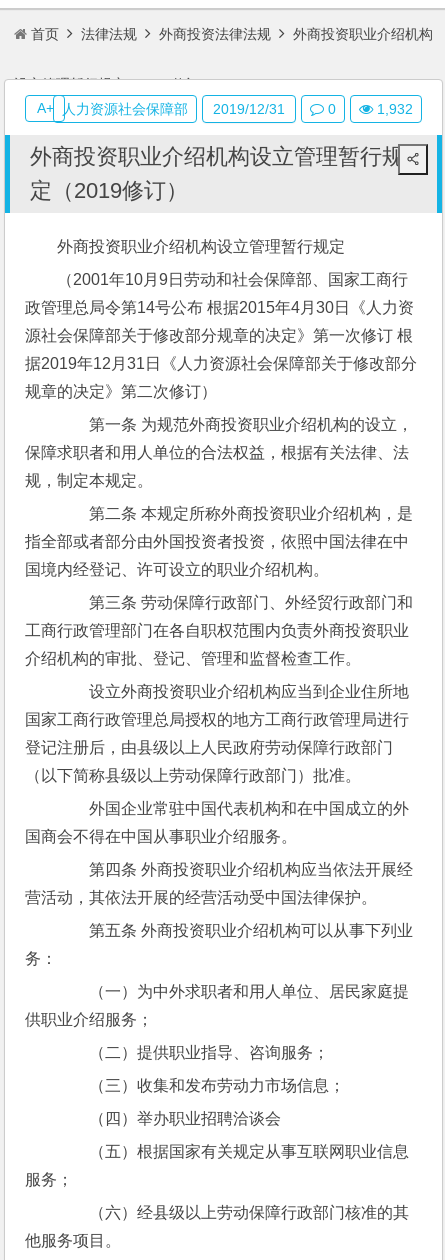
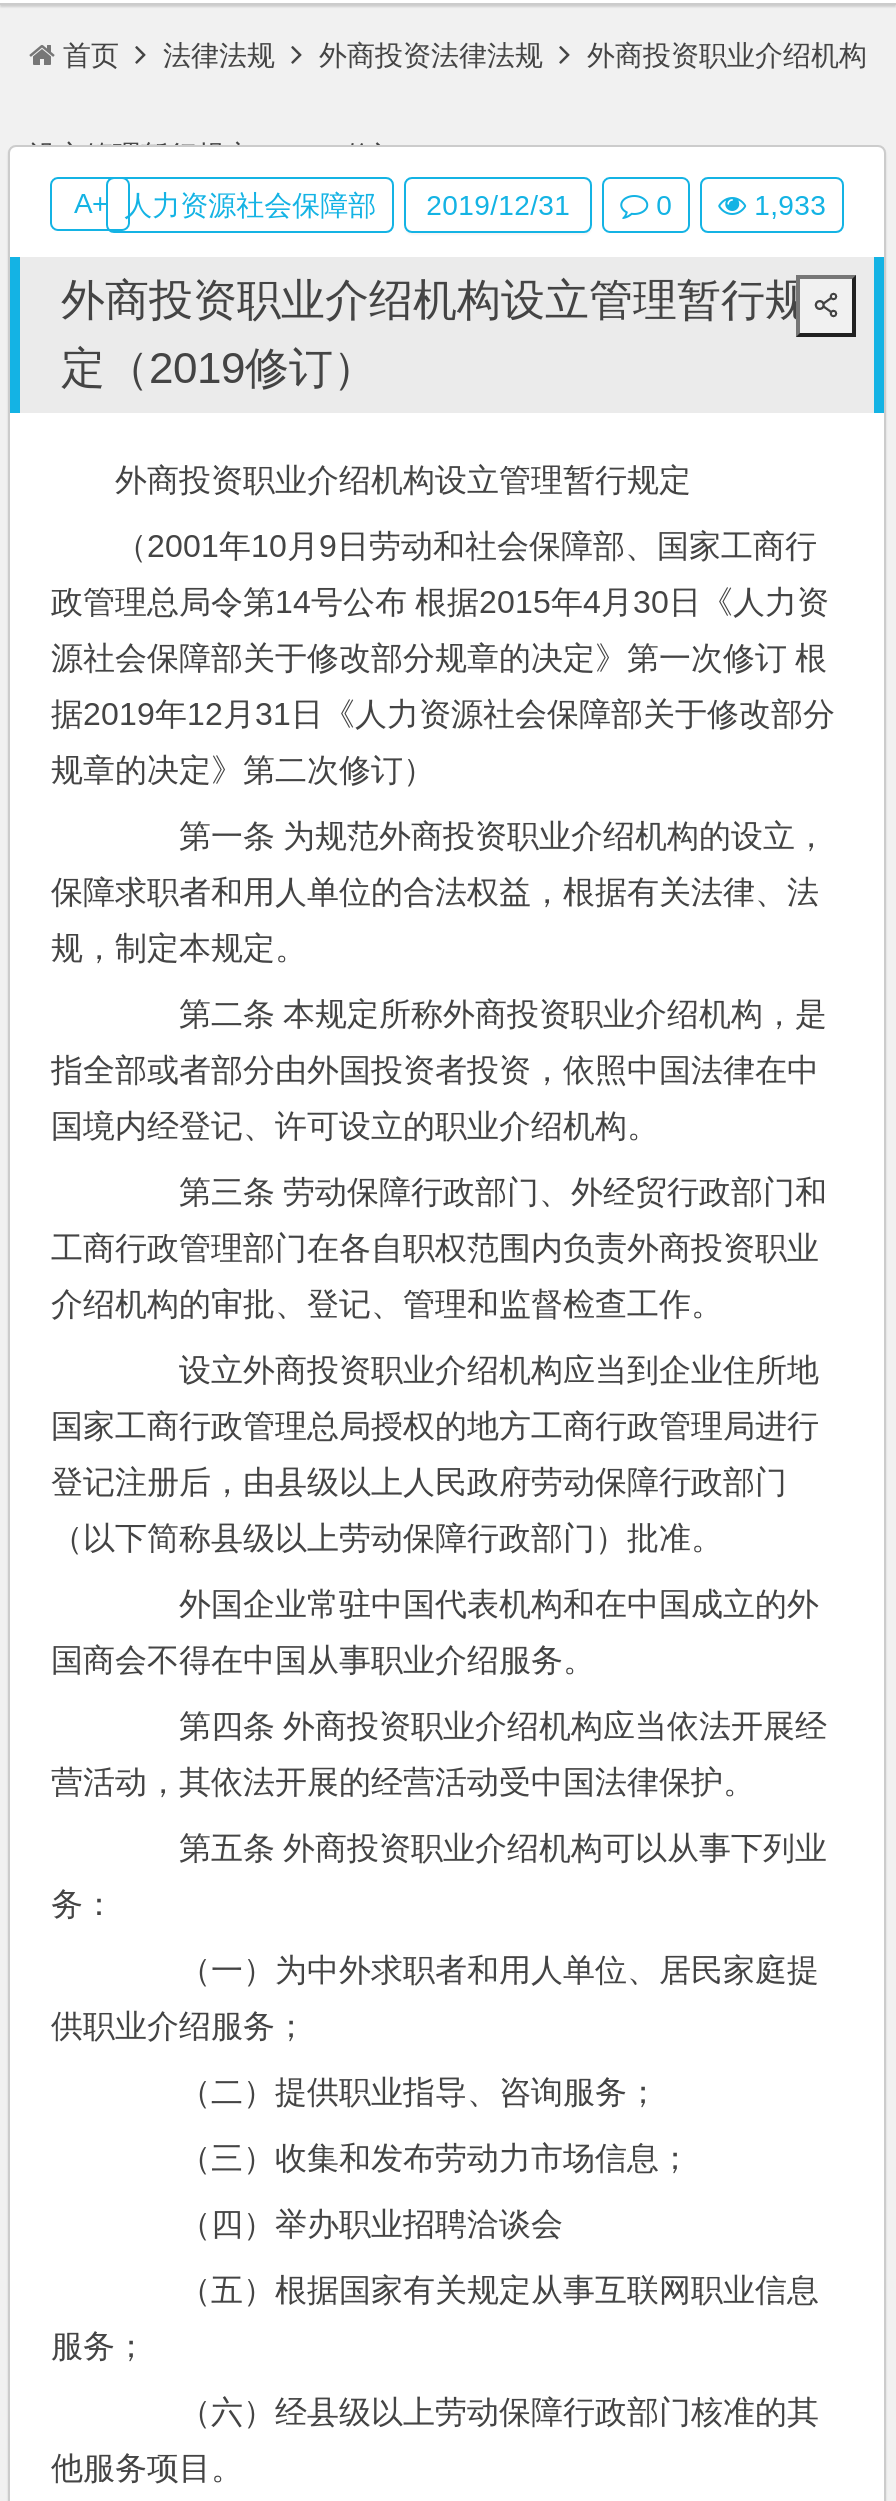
[373,101,413,117] 1,932 -> [746,189,826,221] 1,933

